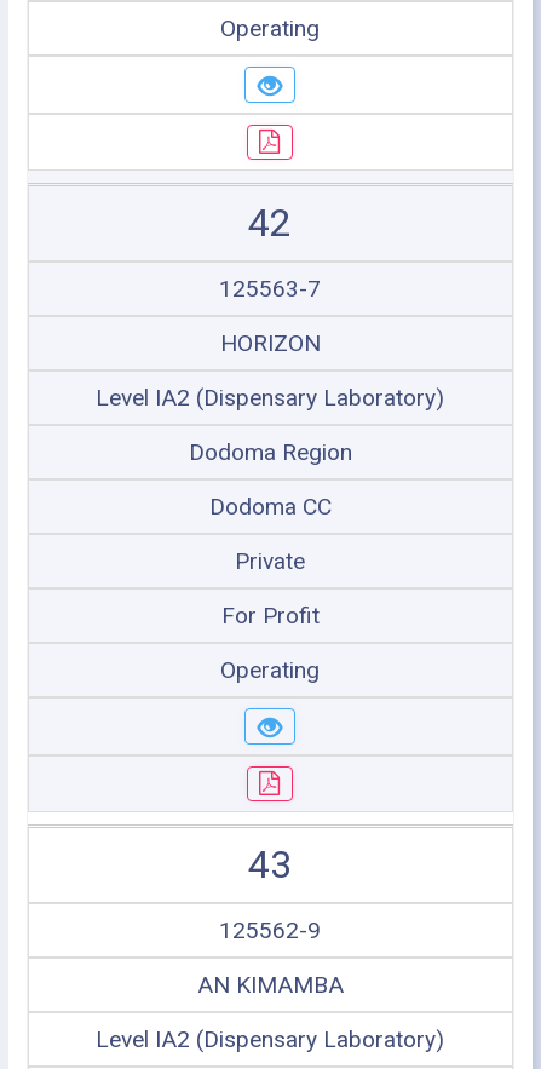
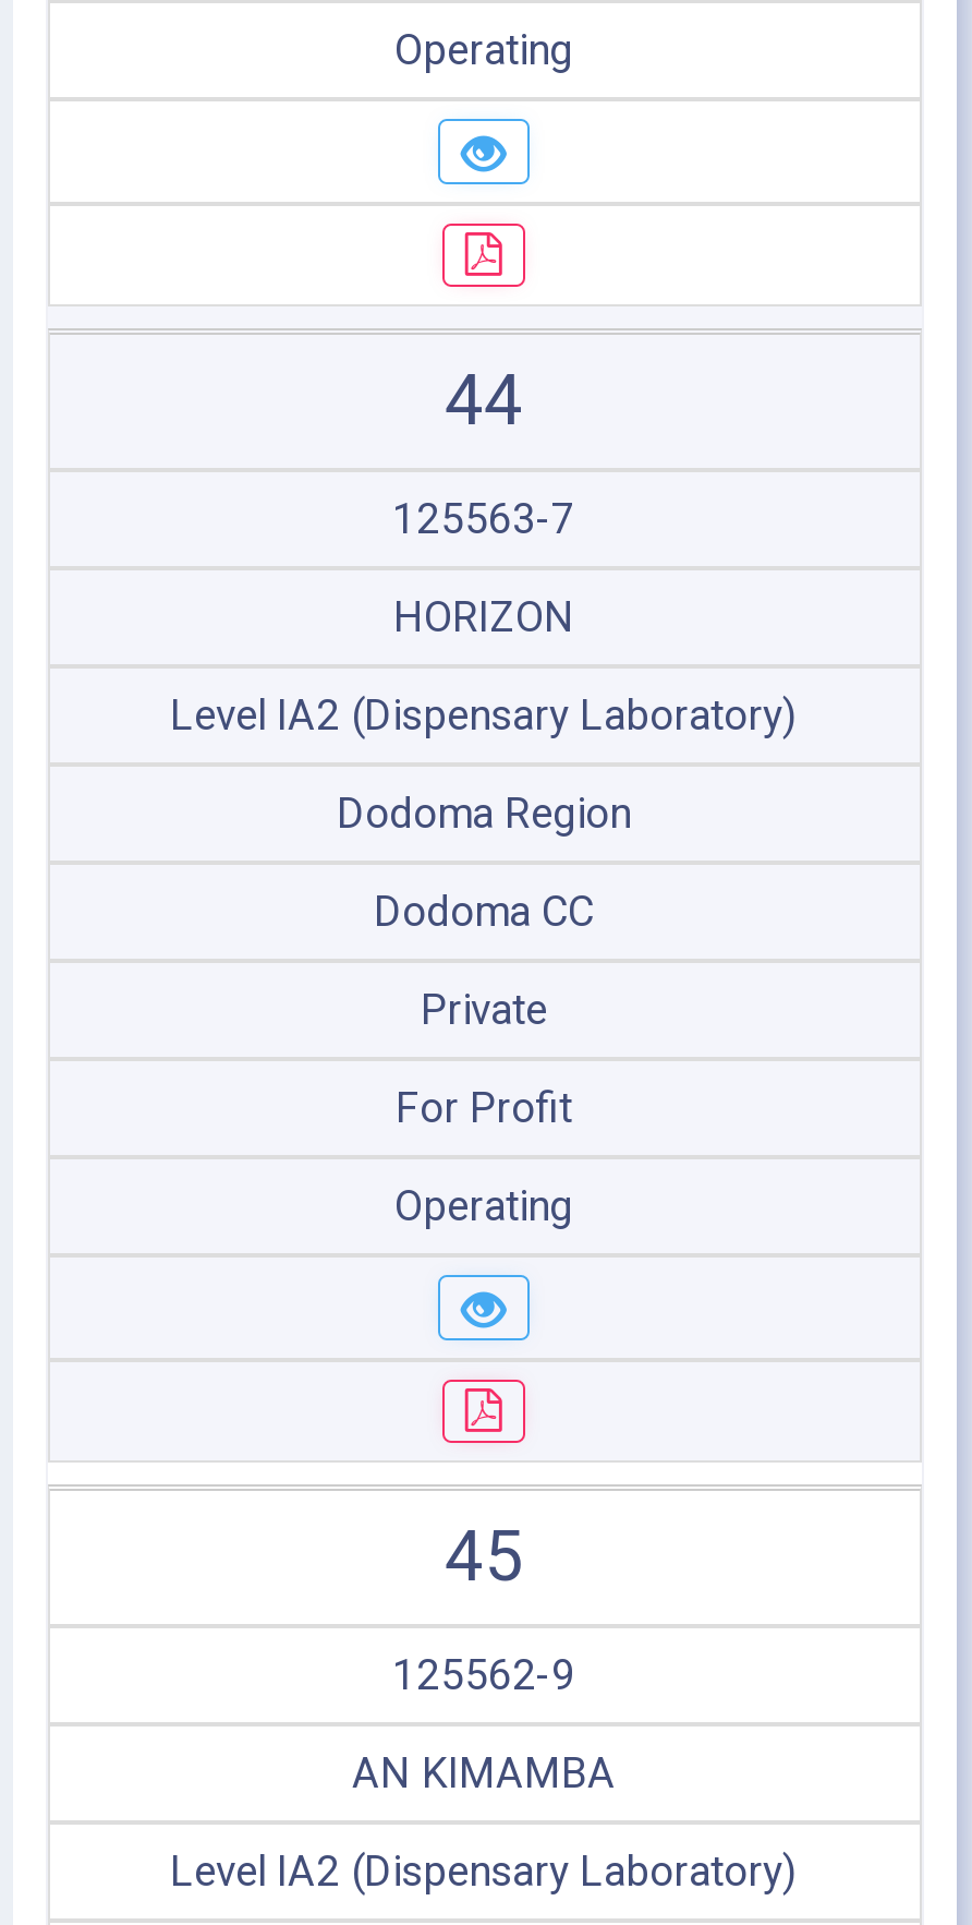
[248,200,292,246] 42 -> [445,359,523,442] 44
[248,841,292,887] 43 -> [445,1515,523,1598] 45

